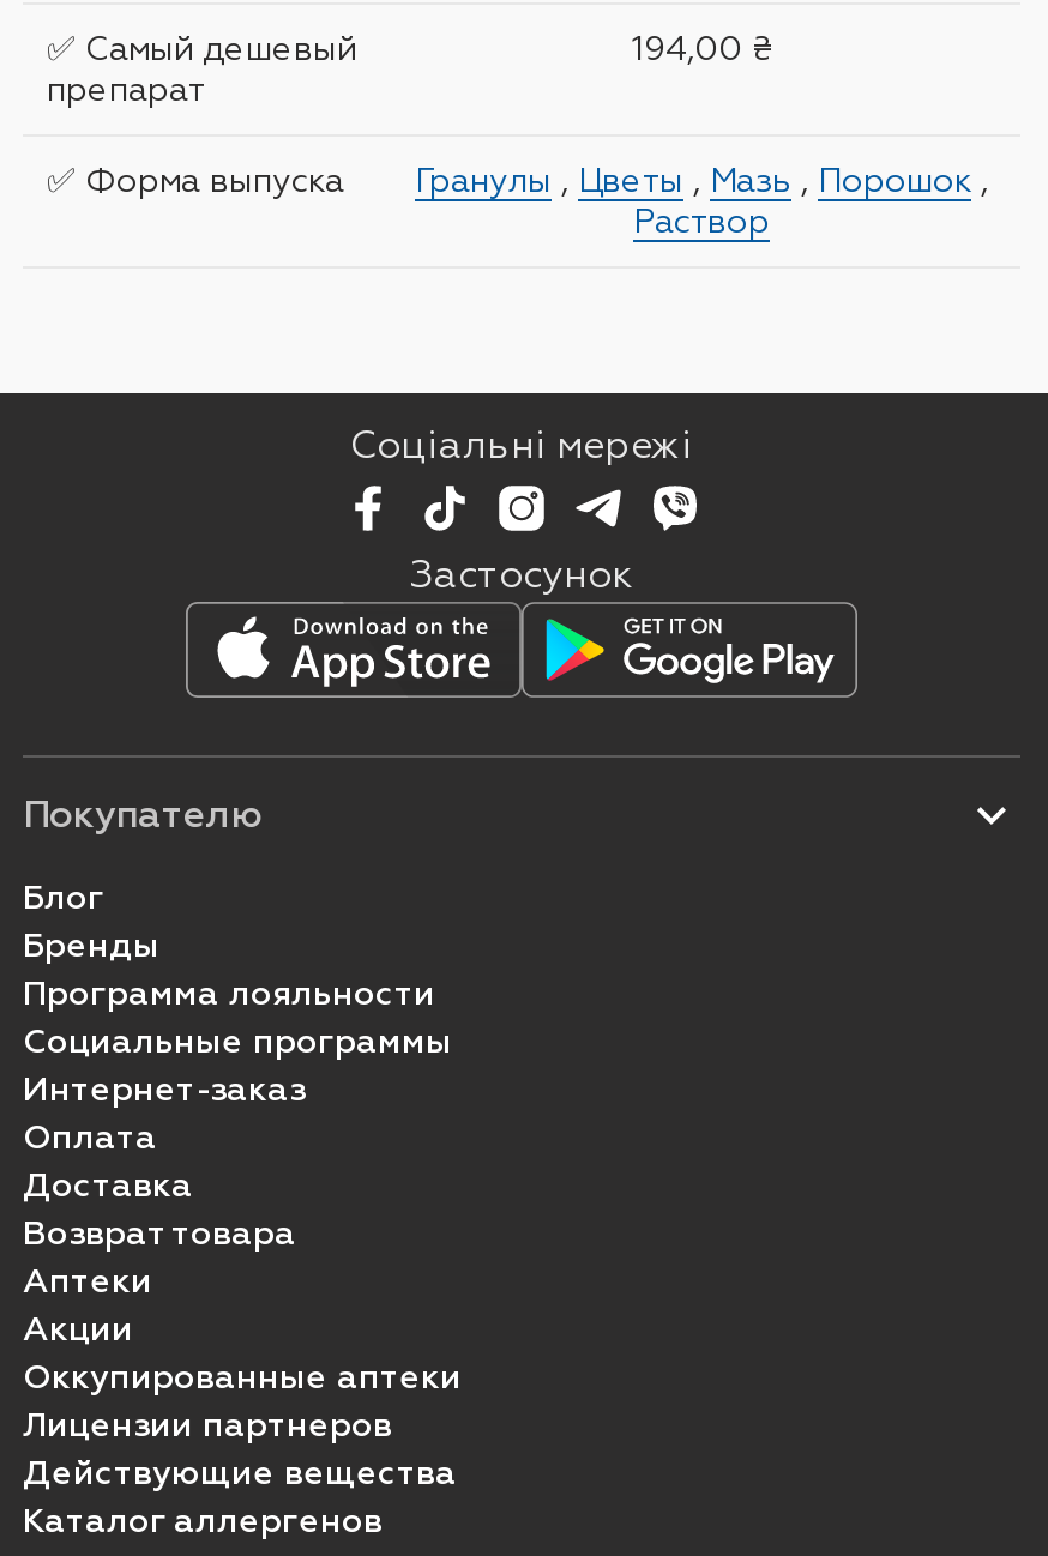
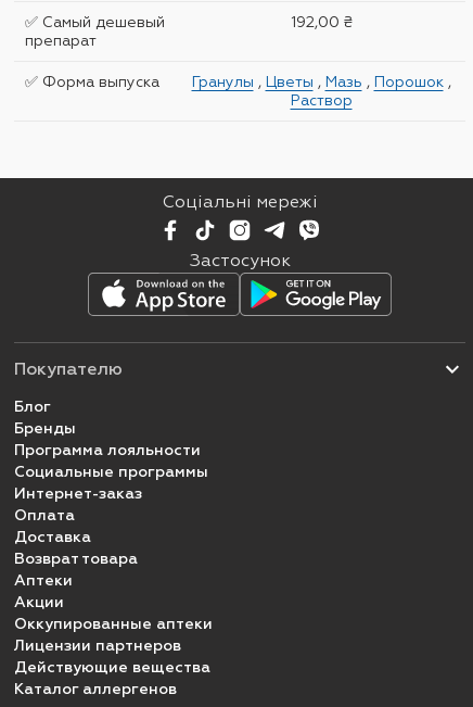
[632,29,771,67] 194,00 ₴ -> [290,13,352,30] 192,00 ₴

